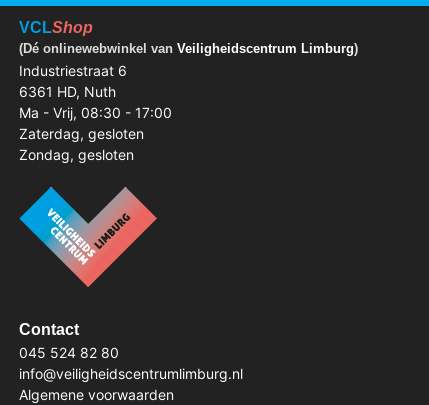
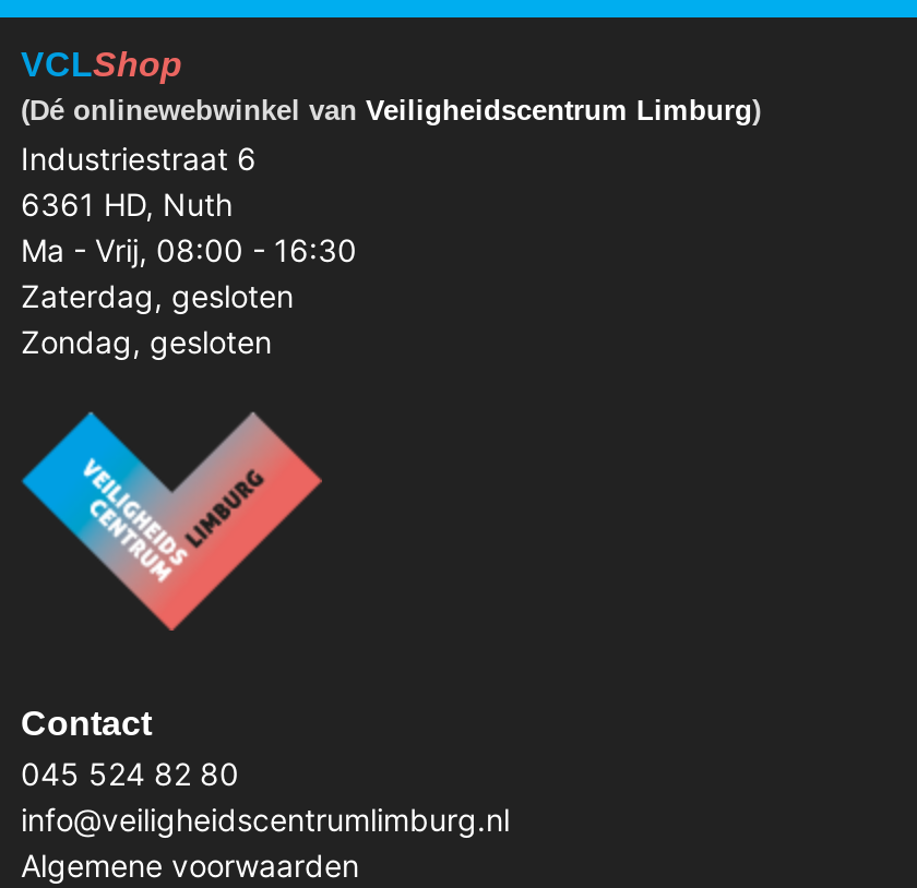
[19,104,172,121] Ma - Vrij, 08:30 - 17:00 -> [21,230,357,267] Ma - Vrij, 08:00 - 16:30

